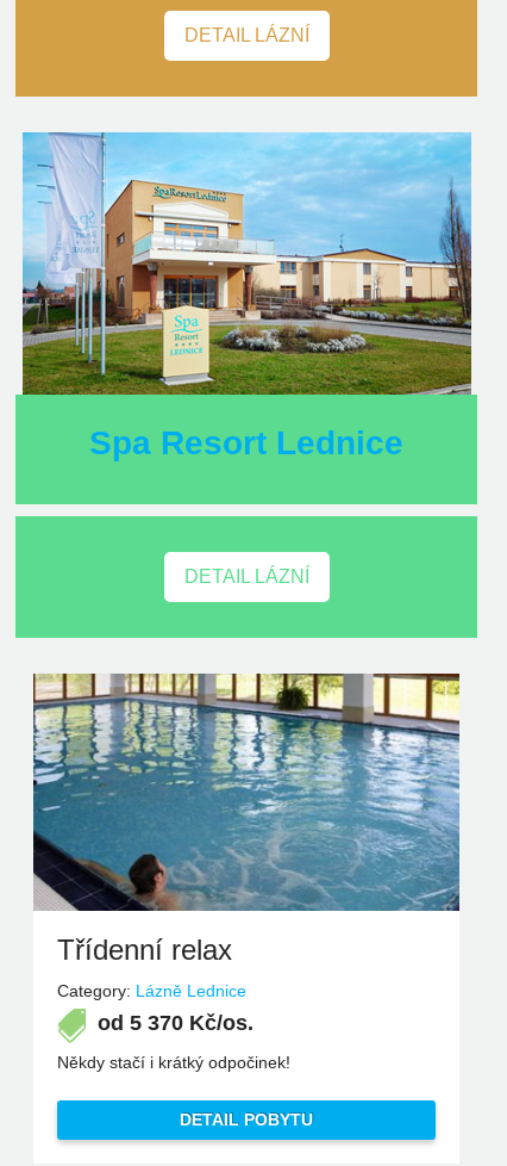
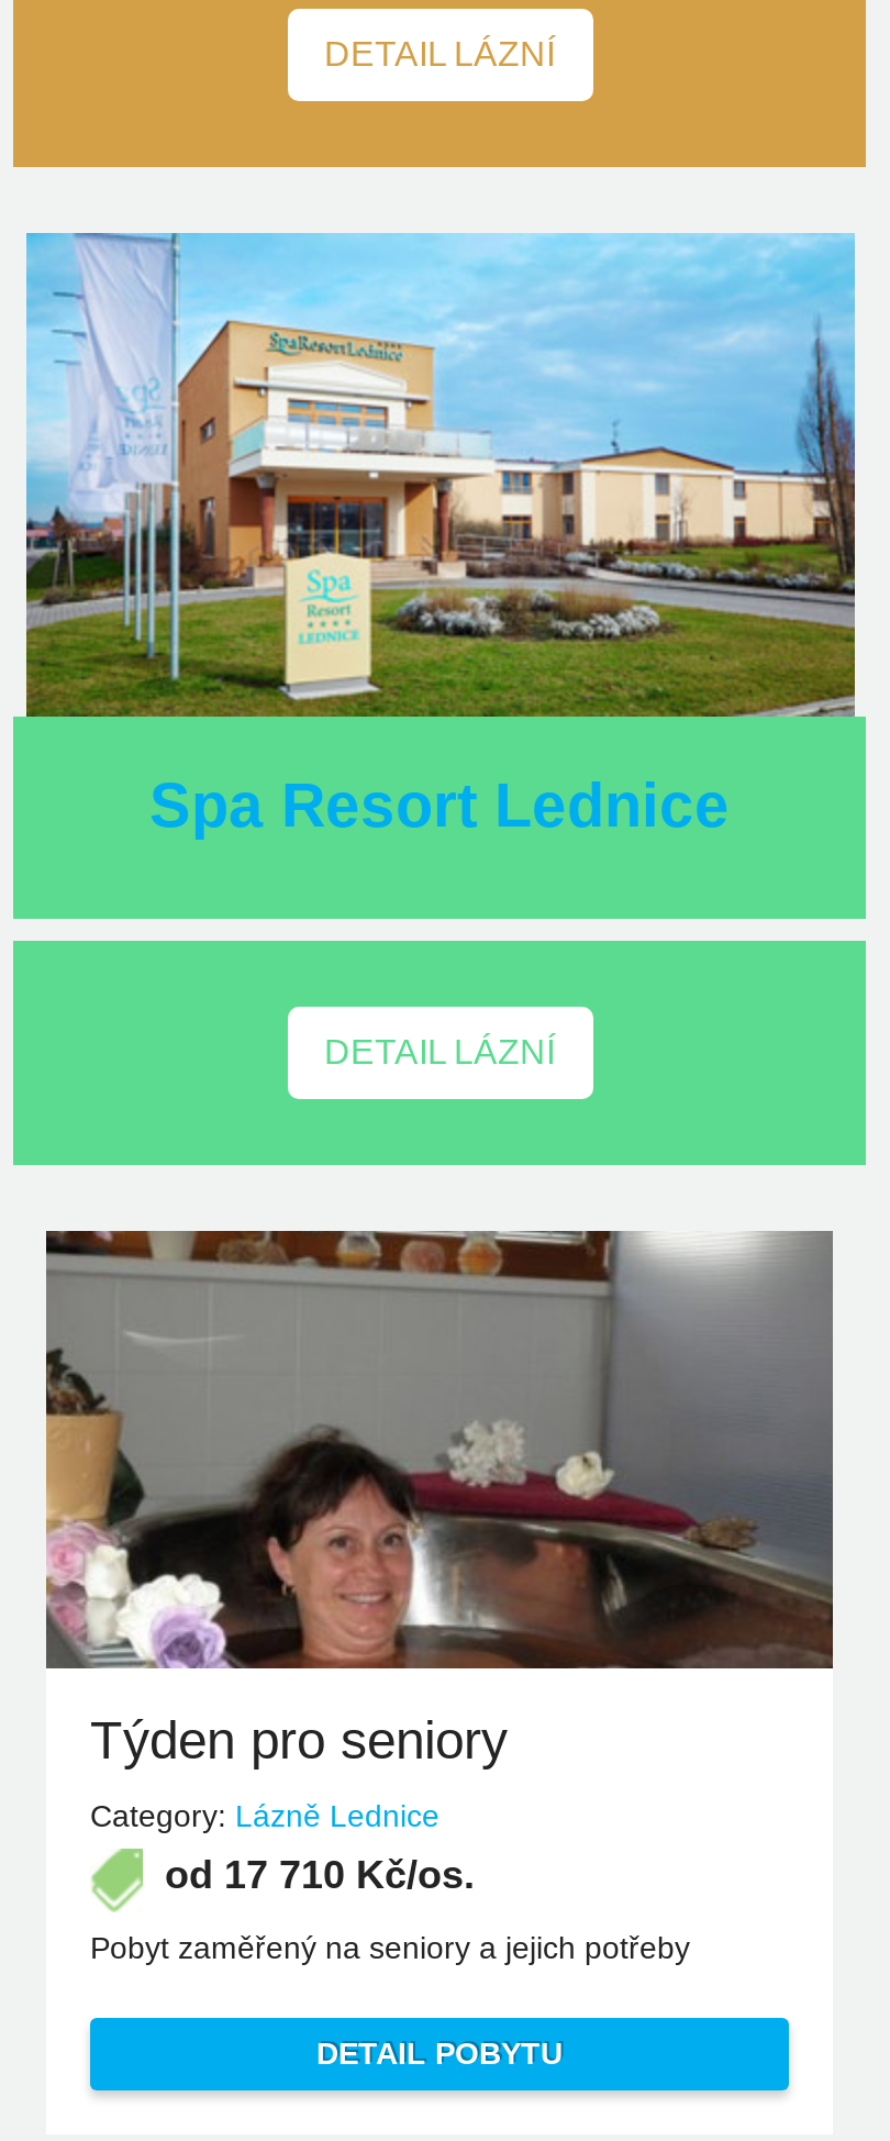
[32,672,461,966] [image] | Třídenní relax -> [44,1229,835,1770] [image] | Týden pro seniory
[98,1011,253,1035] od 5 370 Kč/os. -> [165,1854,475,1898] od 17 710 Kč/os.
[57,1053,290,1072] Někdy stačí i krátký odpočinek! -> [90,1930,690,1966] Pobyt zaměřený na seniory a jejich potřeby

